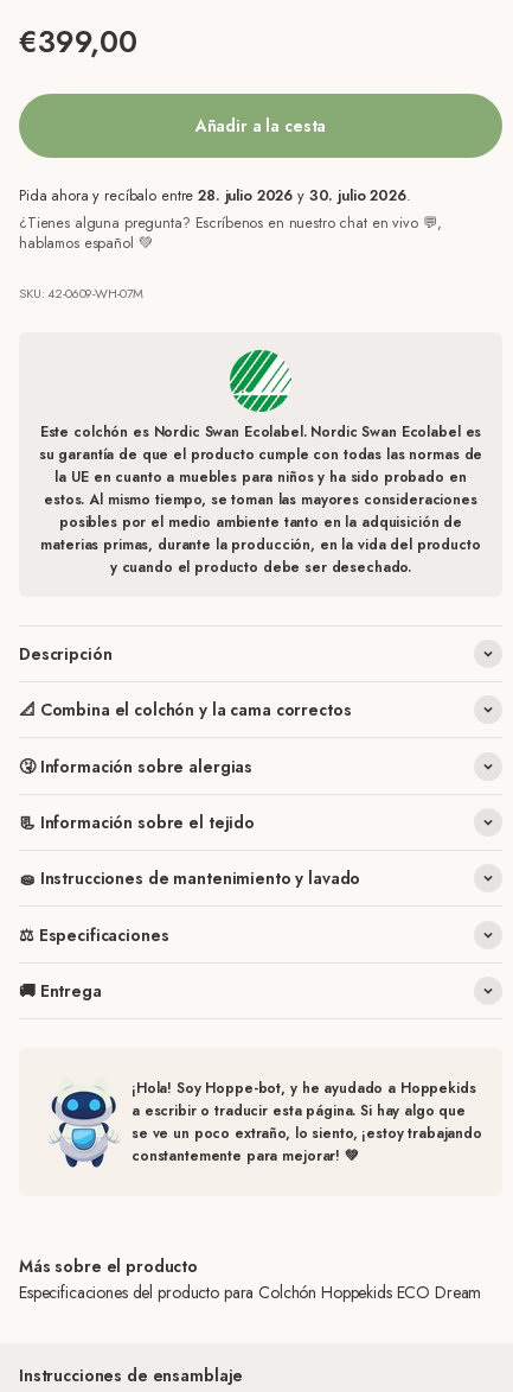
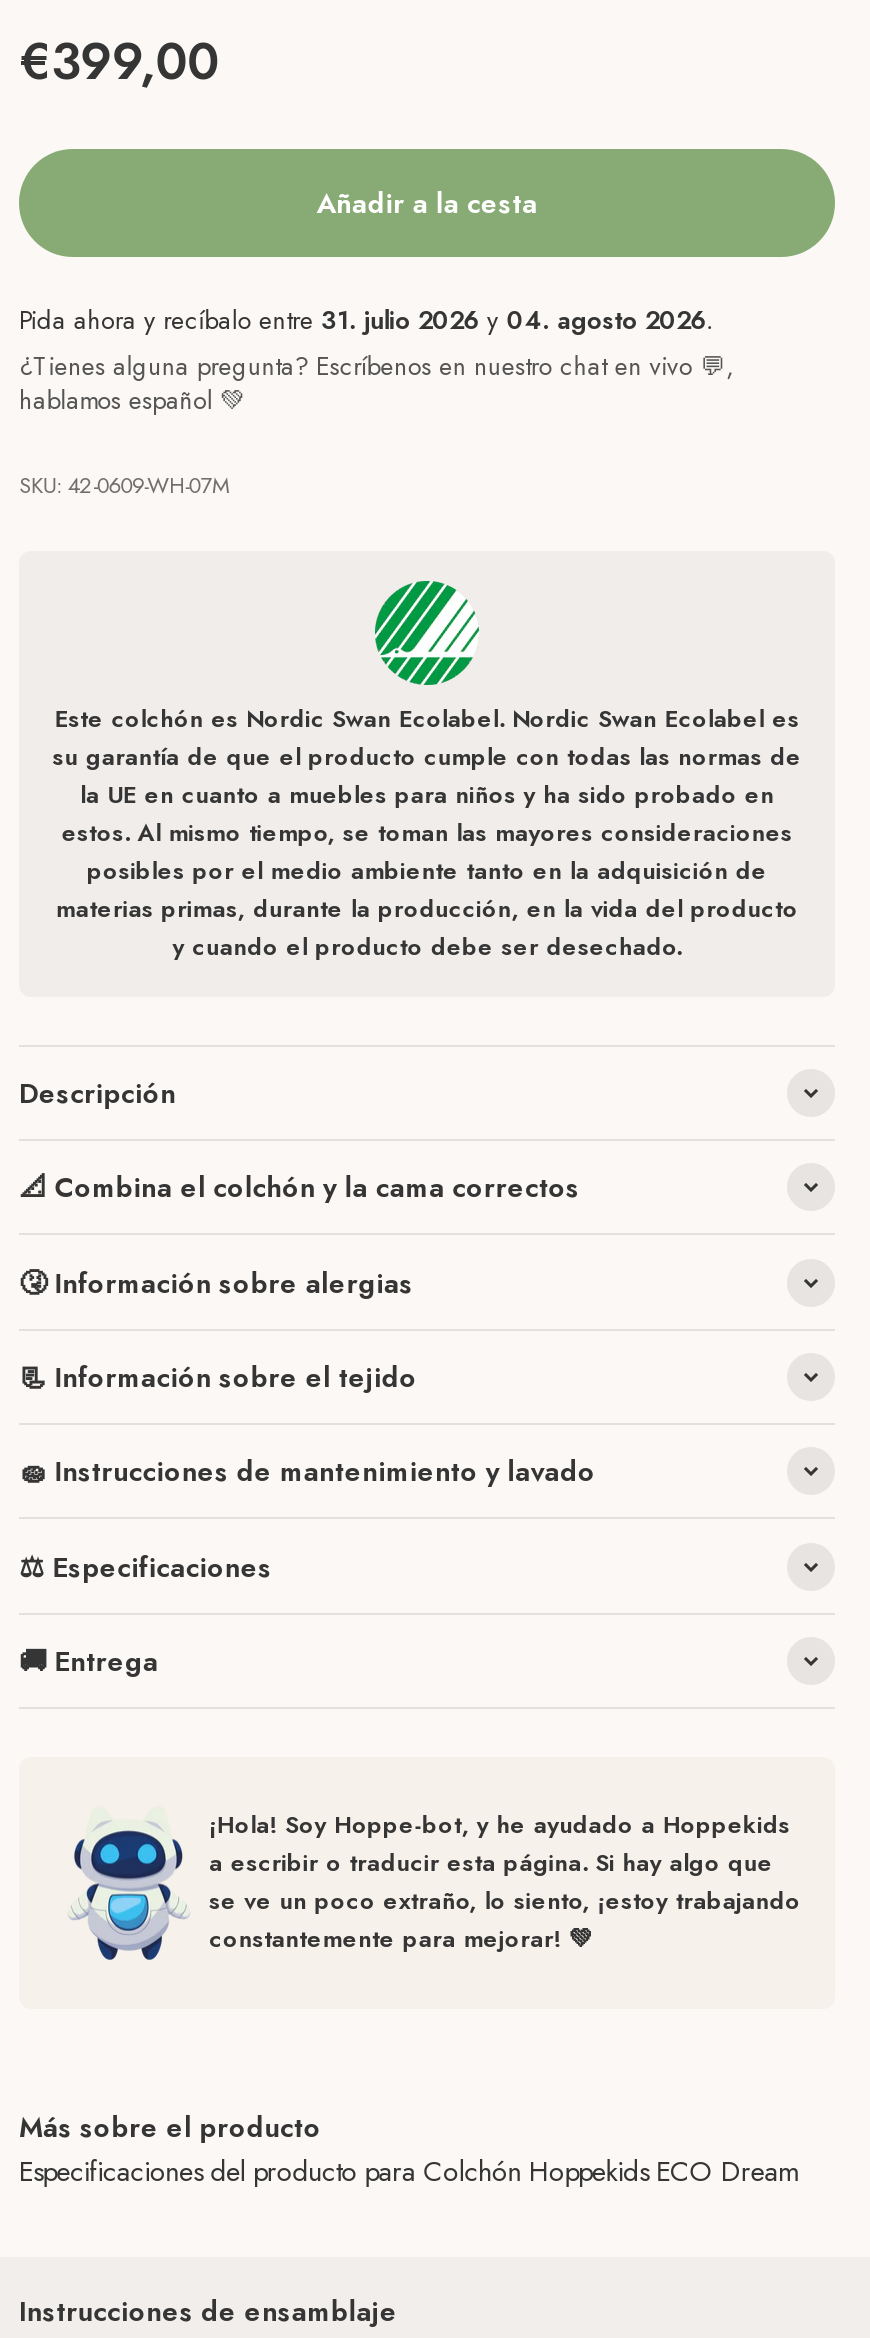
[19,185,411,206] Pida ahora y recíbalo entre 28. julio 2026 y 30. julio 2026. -> [19,302,714,338] Pida ahora y recíbalo entre 31. julio 2026 y 04. agosto 2026.

